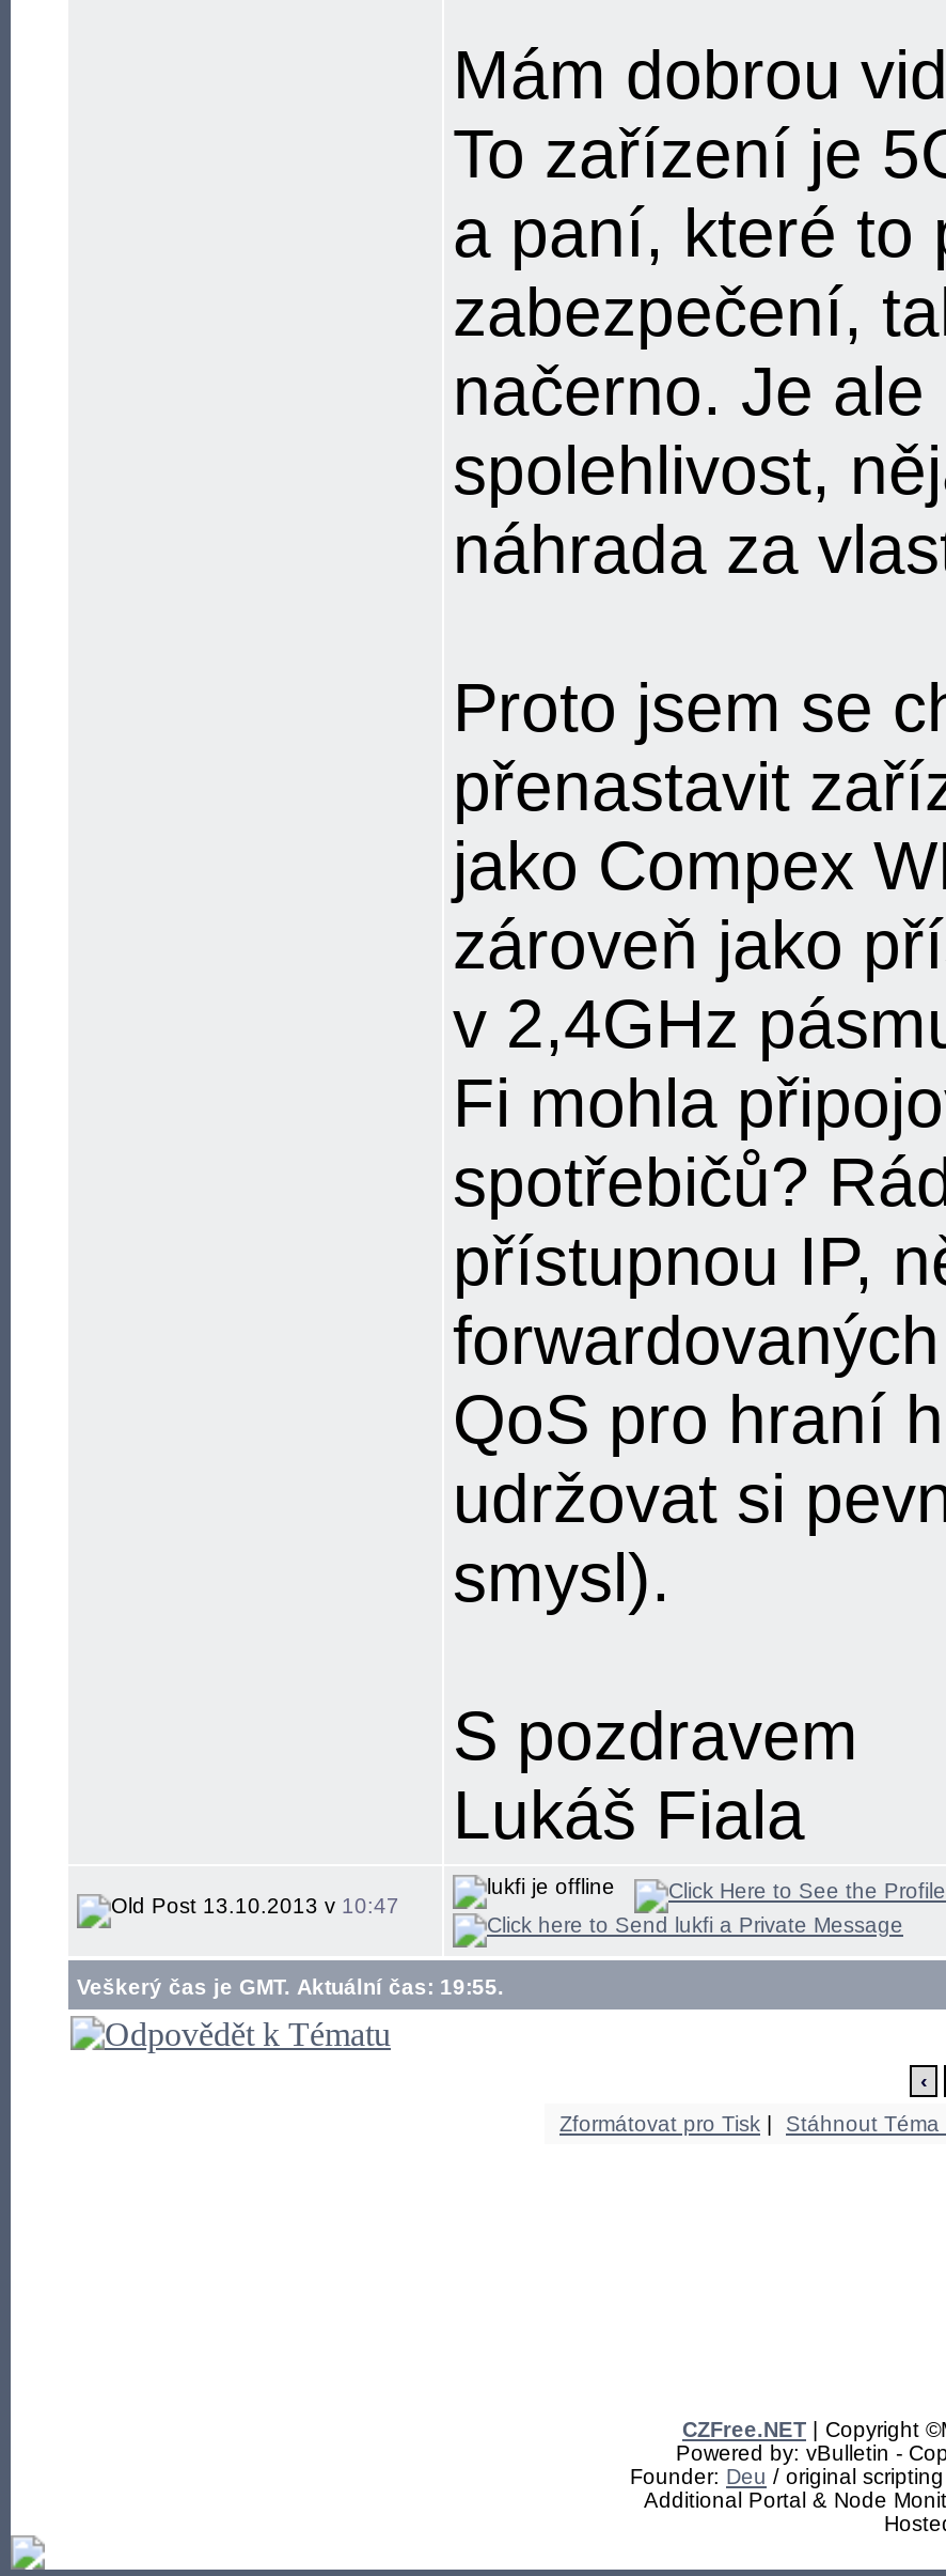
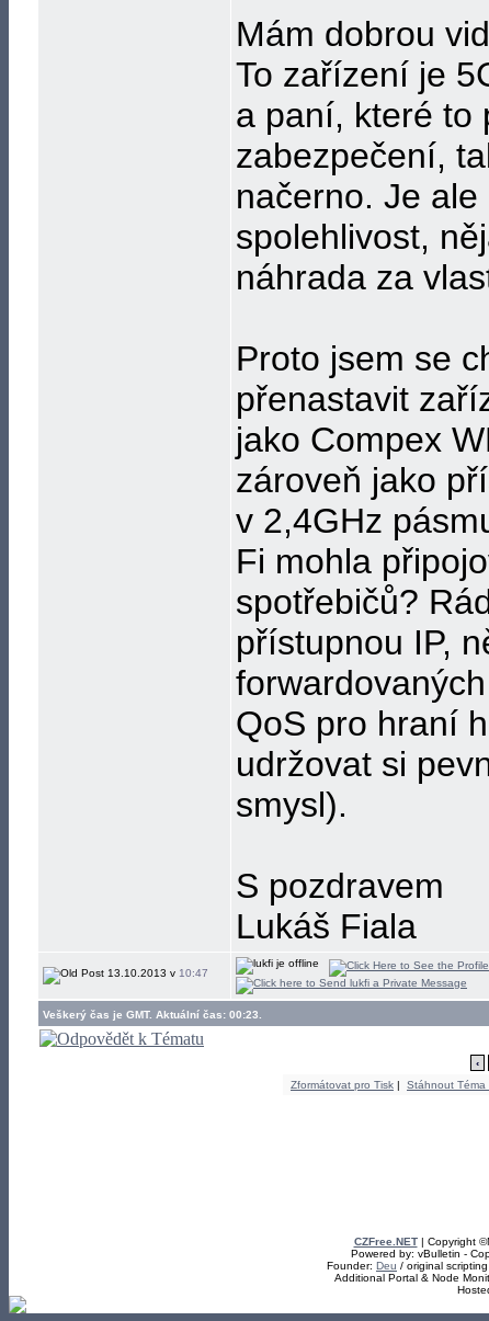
[77,1975,504,1999] Veškerý čas je GMT. Aktuální čas: 19:55. -> [43,1009,262,1021] Veškerý čas je GMT. Aktuální čas: 00:23.

